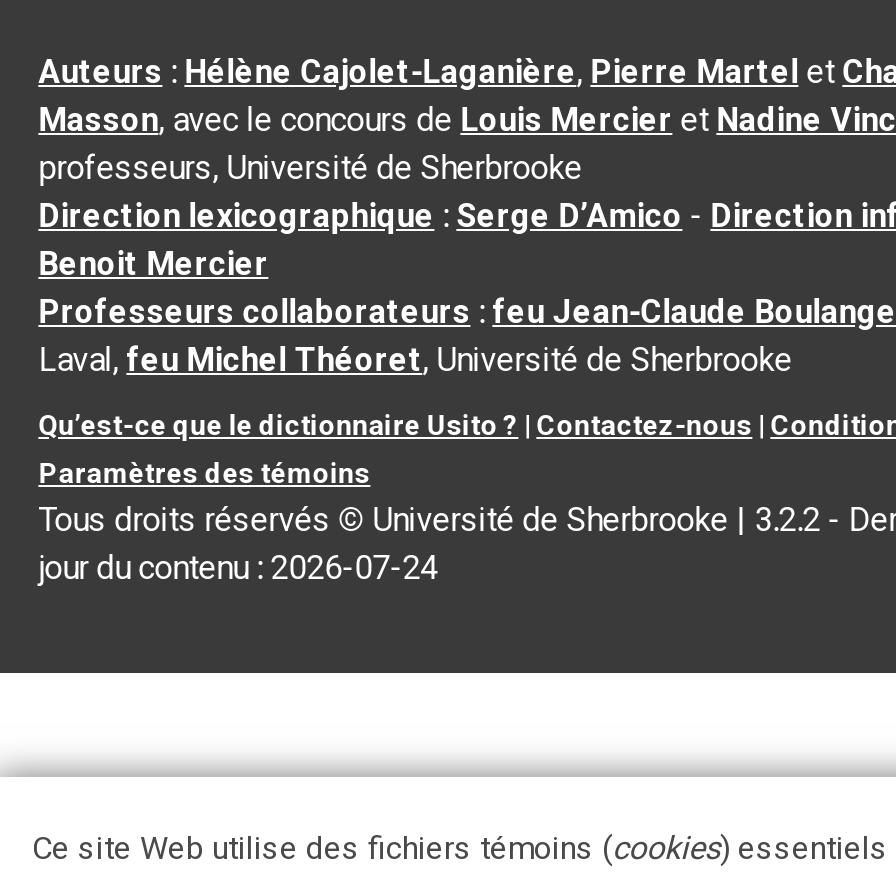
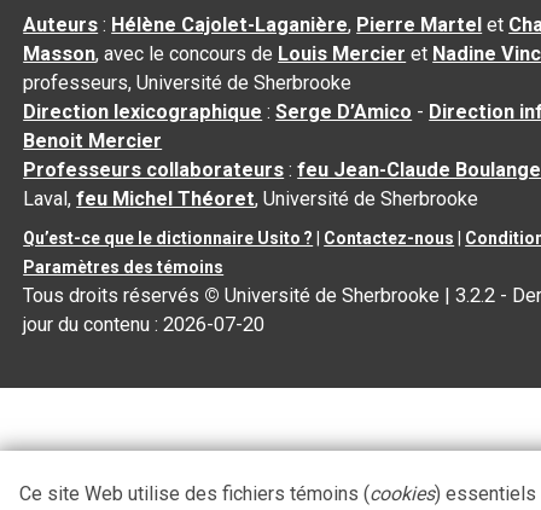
[38,549,438,587] jour du contenu : 2026-07-24 -> [23,313,265,336] jour du contenu : 2026-07-20

